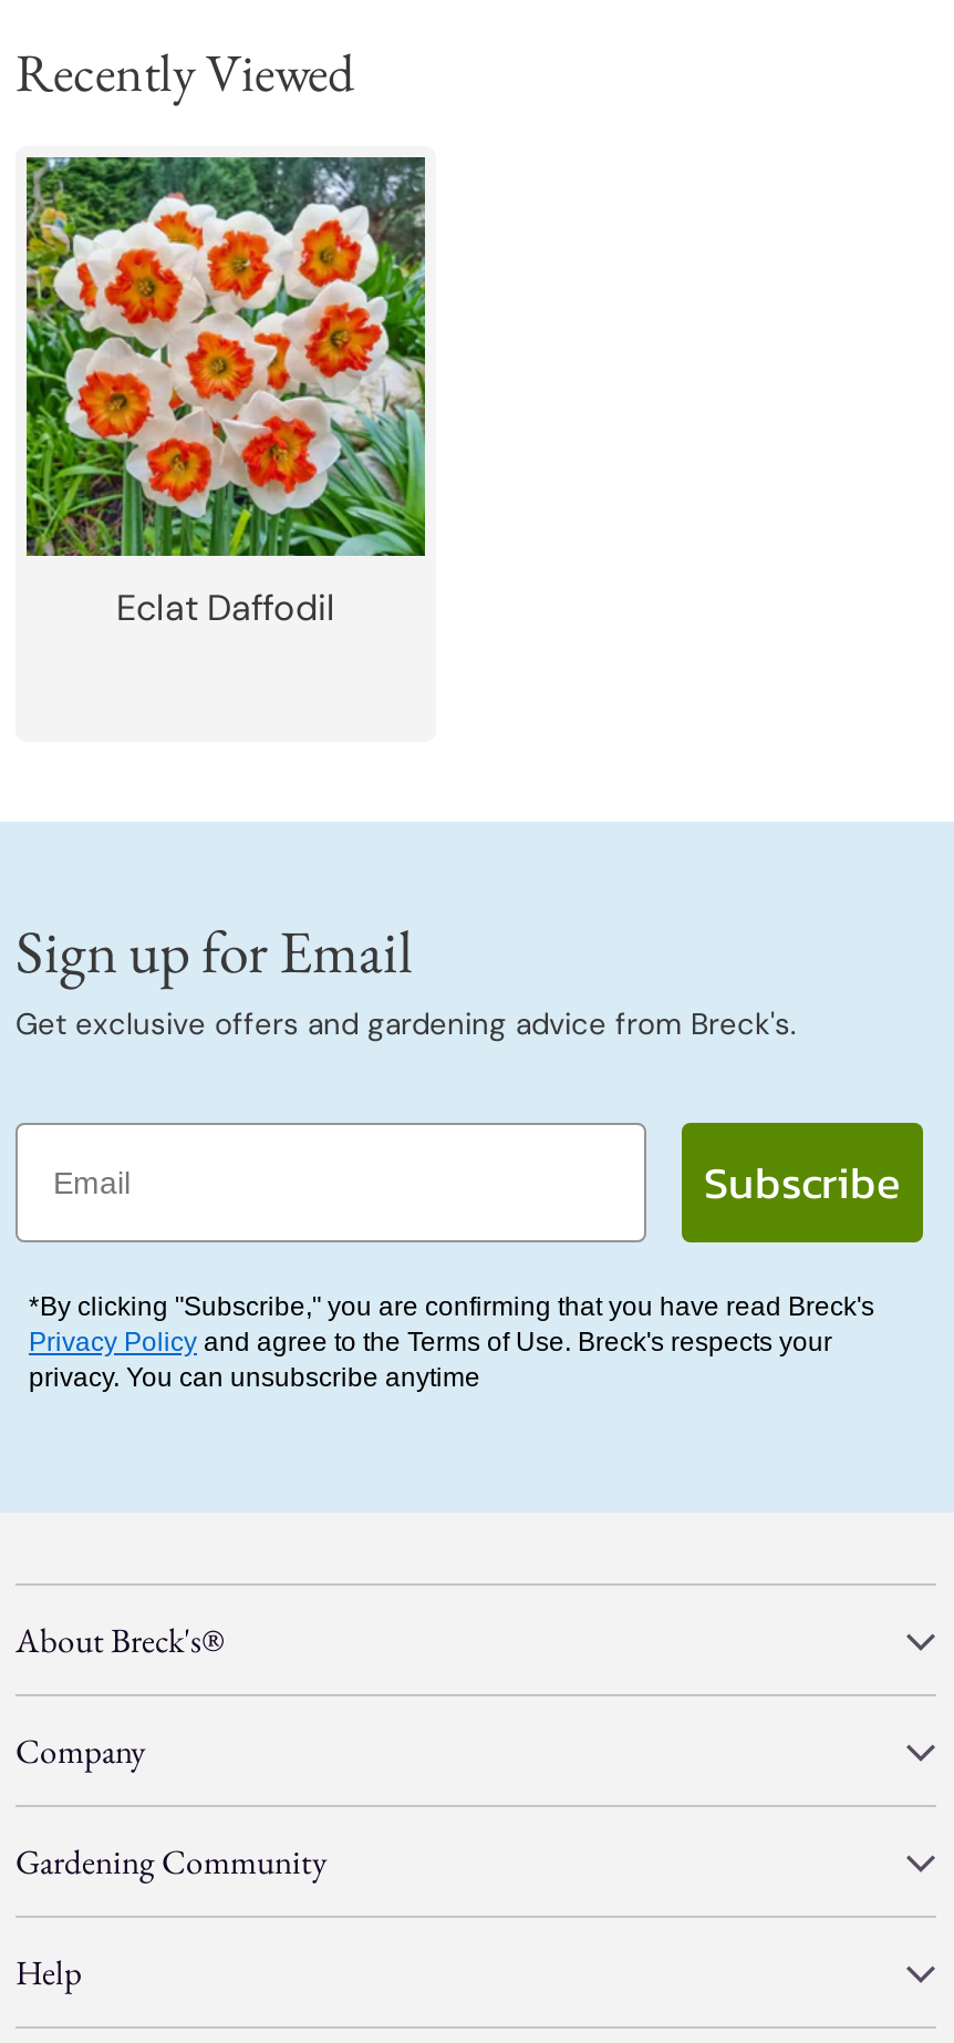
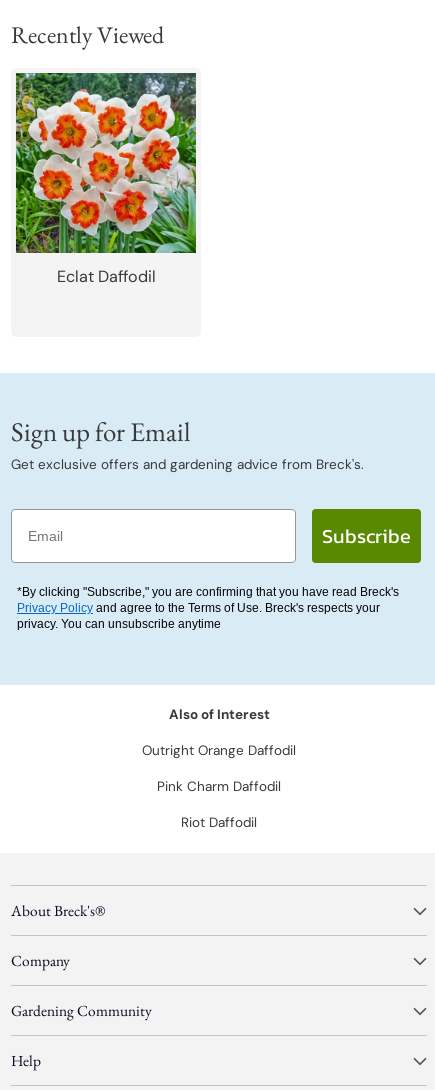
none -> [142,706,296,831] Also of Interest | Outright Orange Daffodil | Pink Charm Daffodil | Riot Daffodil

